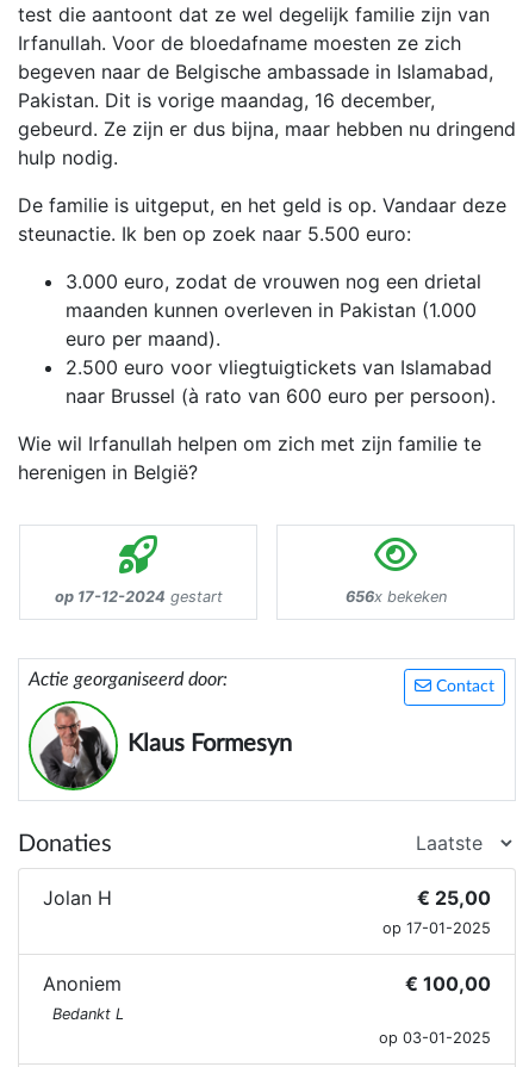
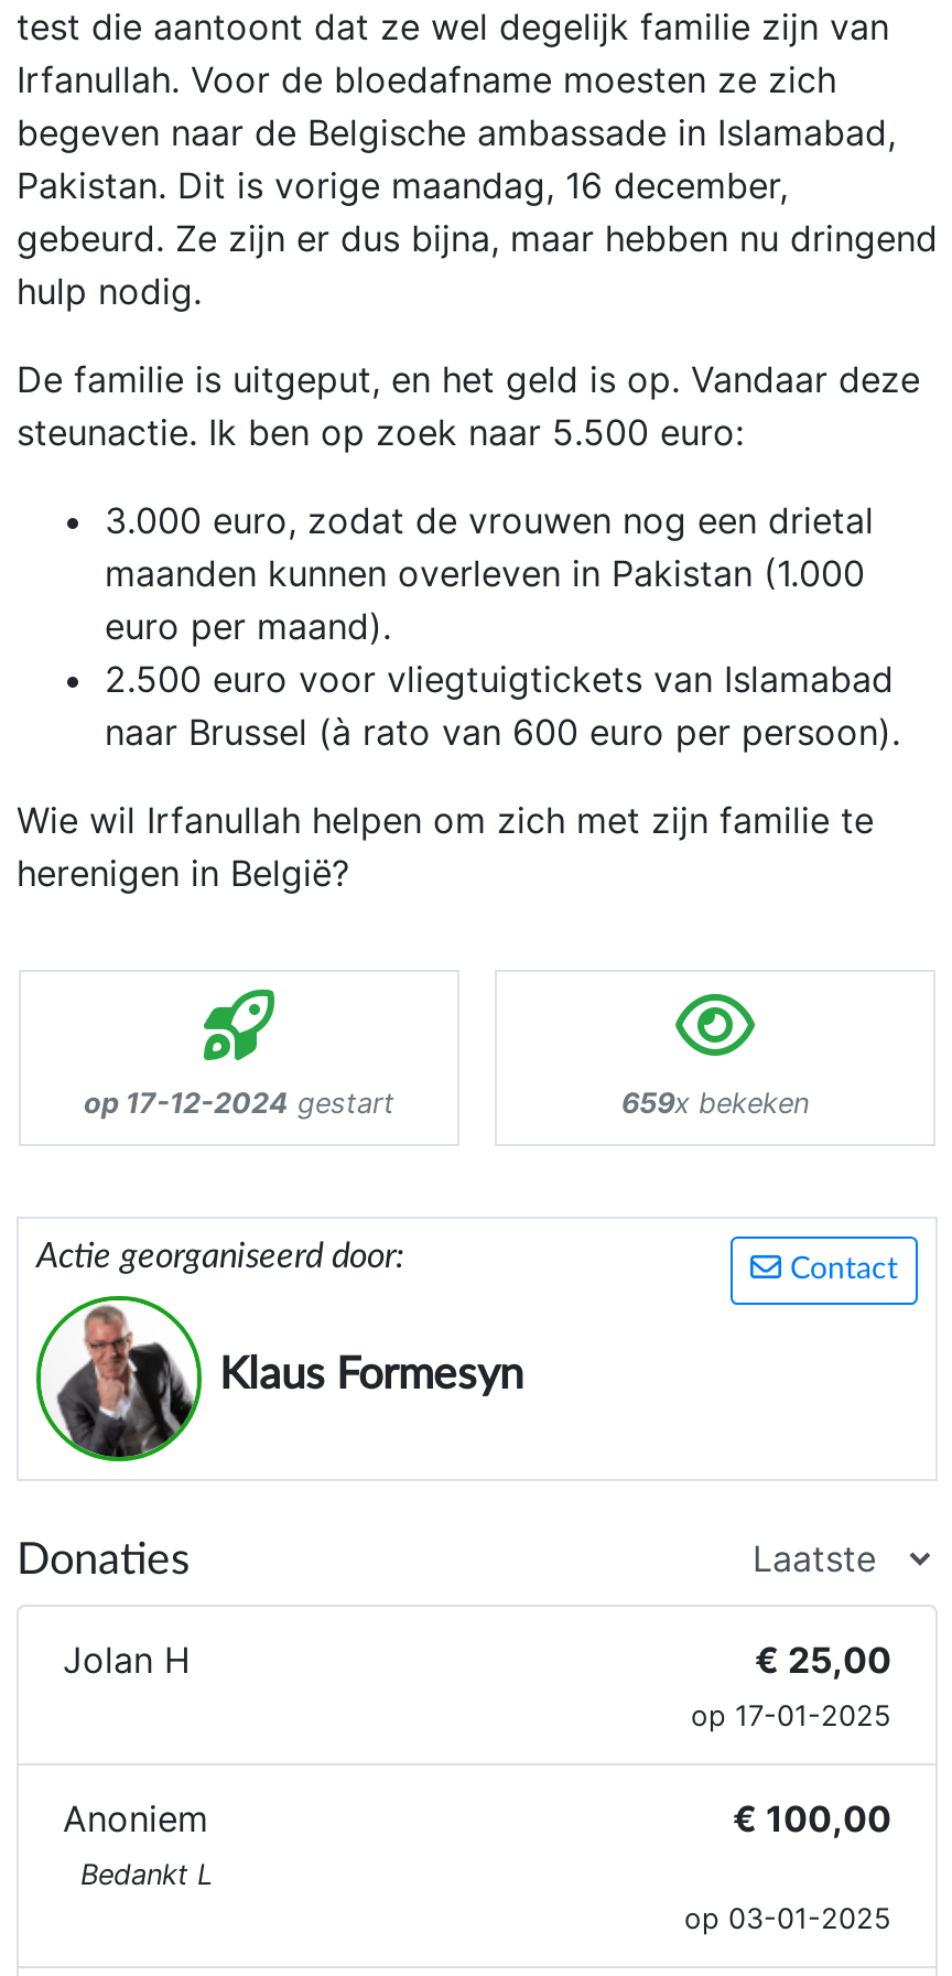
[345,588,446,606] 656x bekeken -> [621,1088,809,1121] 659x bekeken

